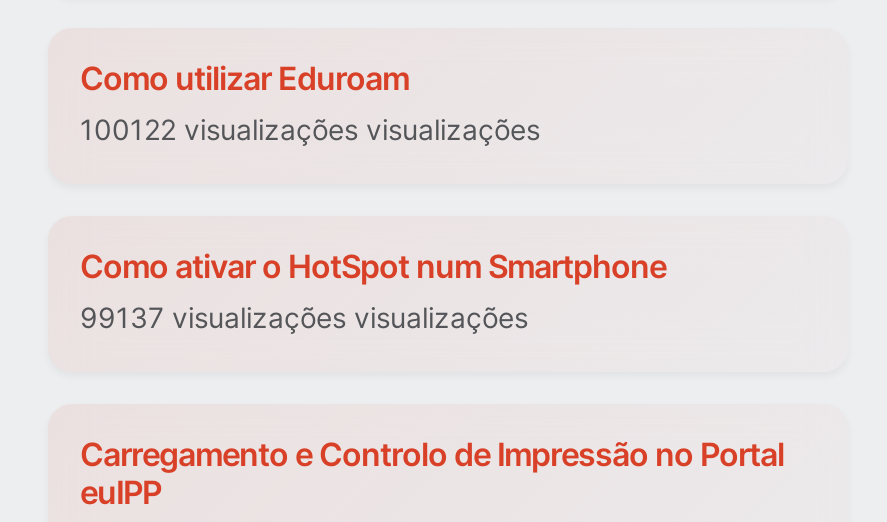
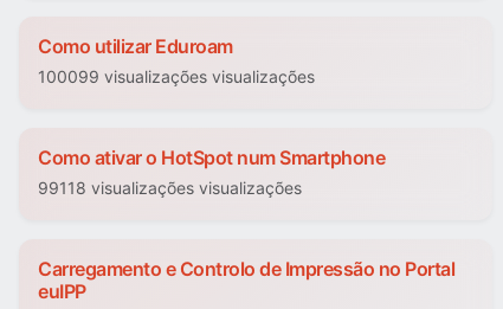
[80,113,540,147] 100122 visualizações visualizações -> [38,67,315,87] 100099 visualizações visualizações
[80,301,528,335] 99137 visualizações visualizações -> [38,178,302,198] 99118 visualizações visualizações

